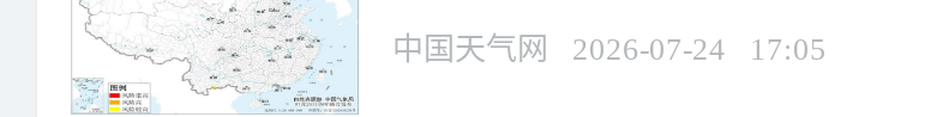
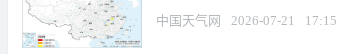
[572,31,827,67] 2026-07-24 | 17:05 -> [231,13,337,28] 2026-07-21 | 17:15

